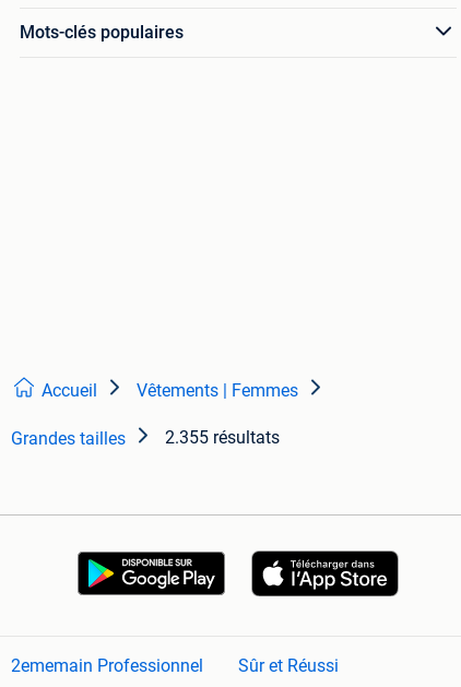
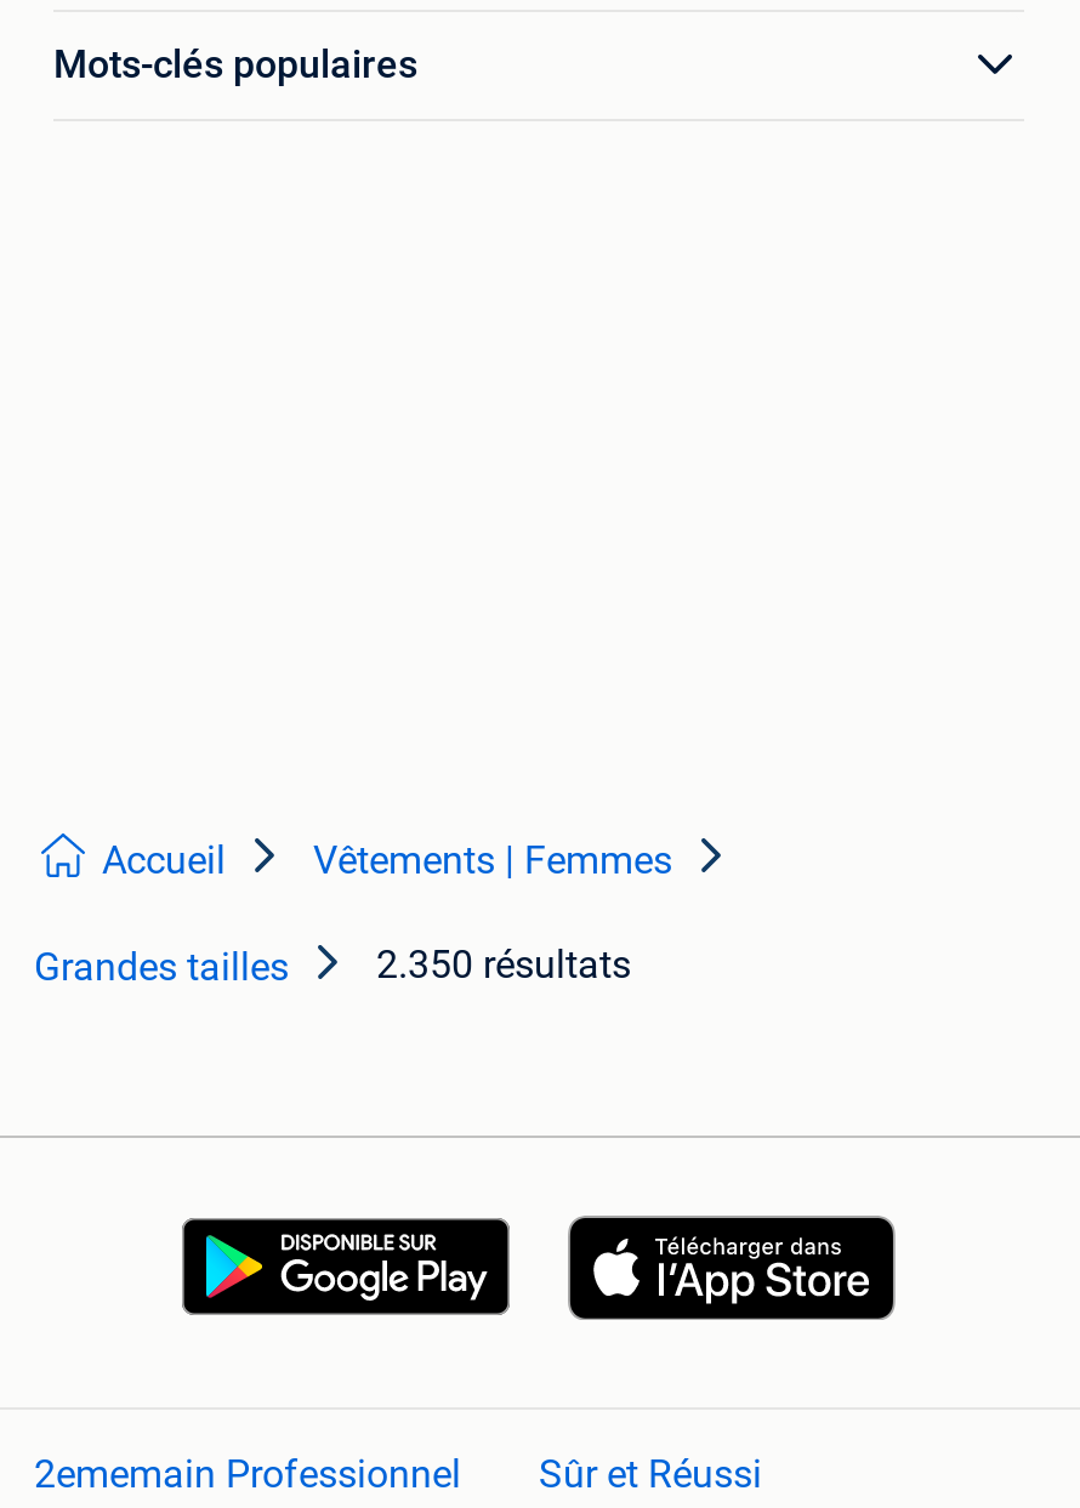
[11,427,280,449] Grandes tailles 2.355 résultats -> [34,942,631,990] Grandes tailles 2.350 résultats

